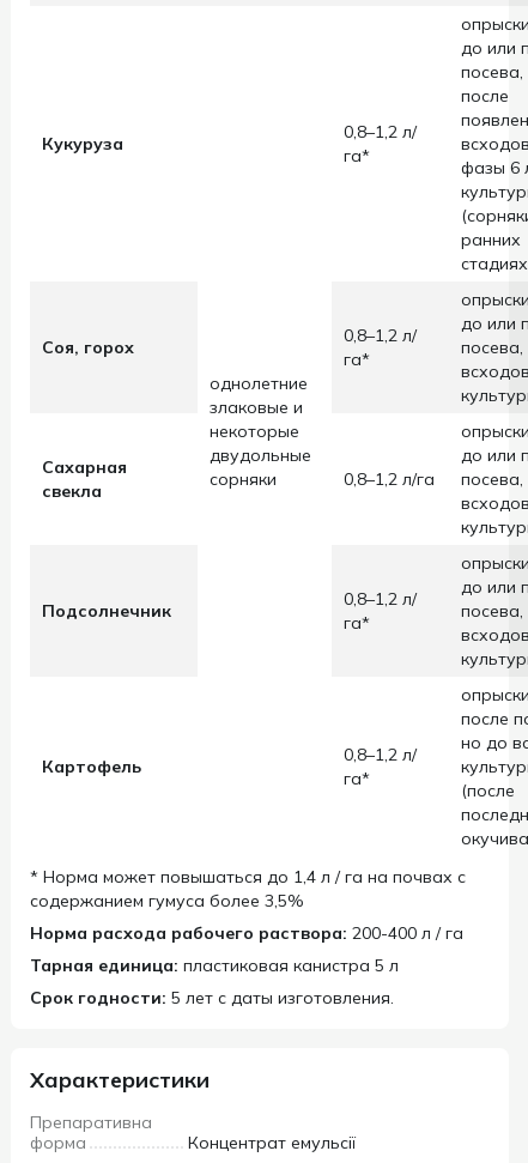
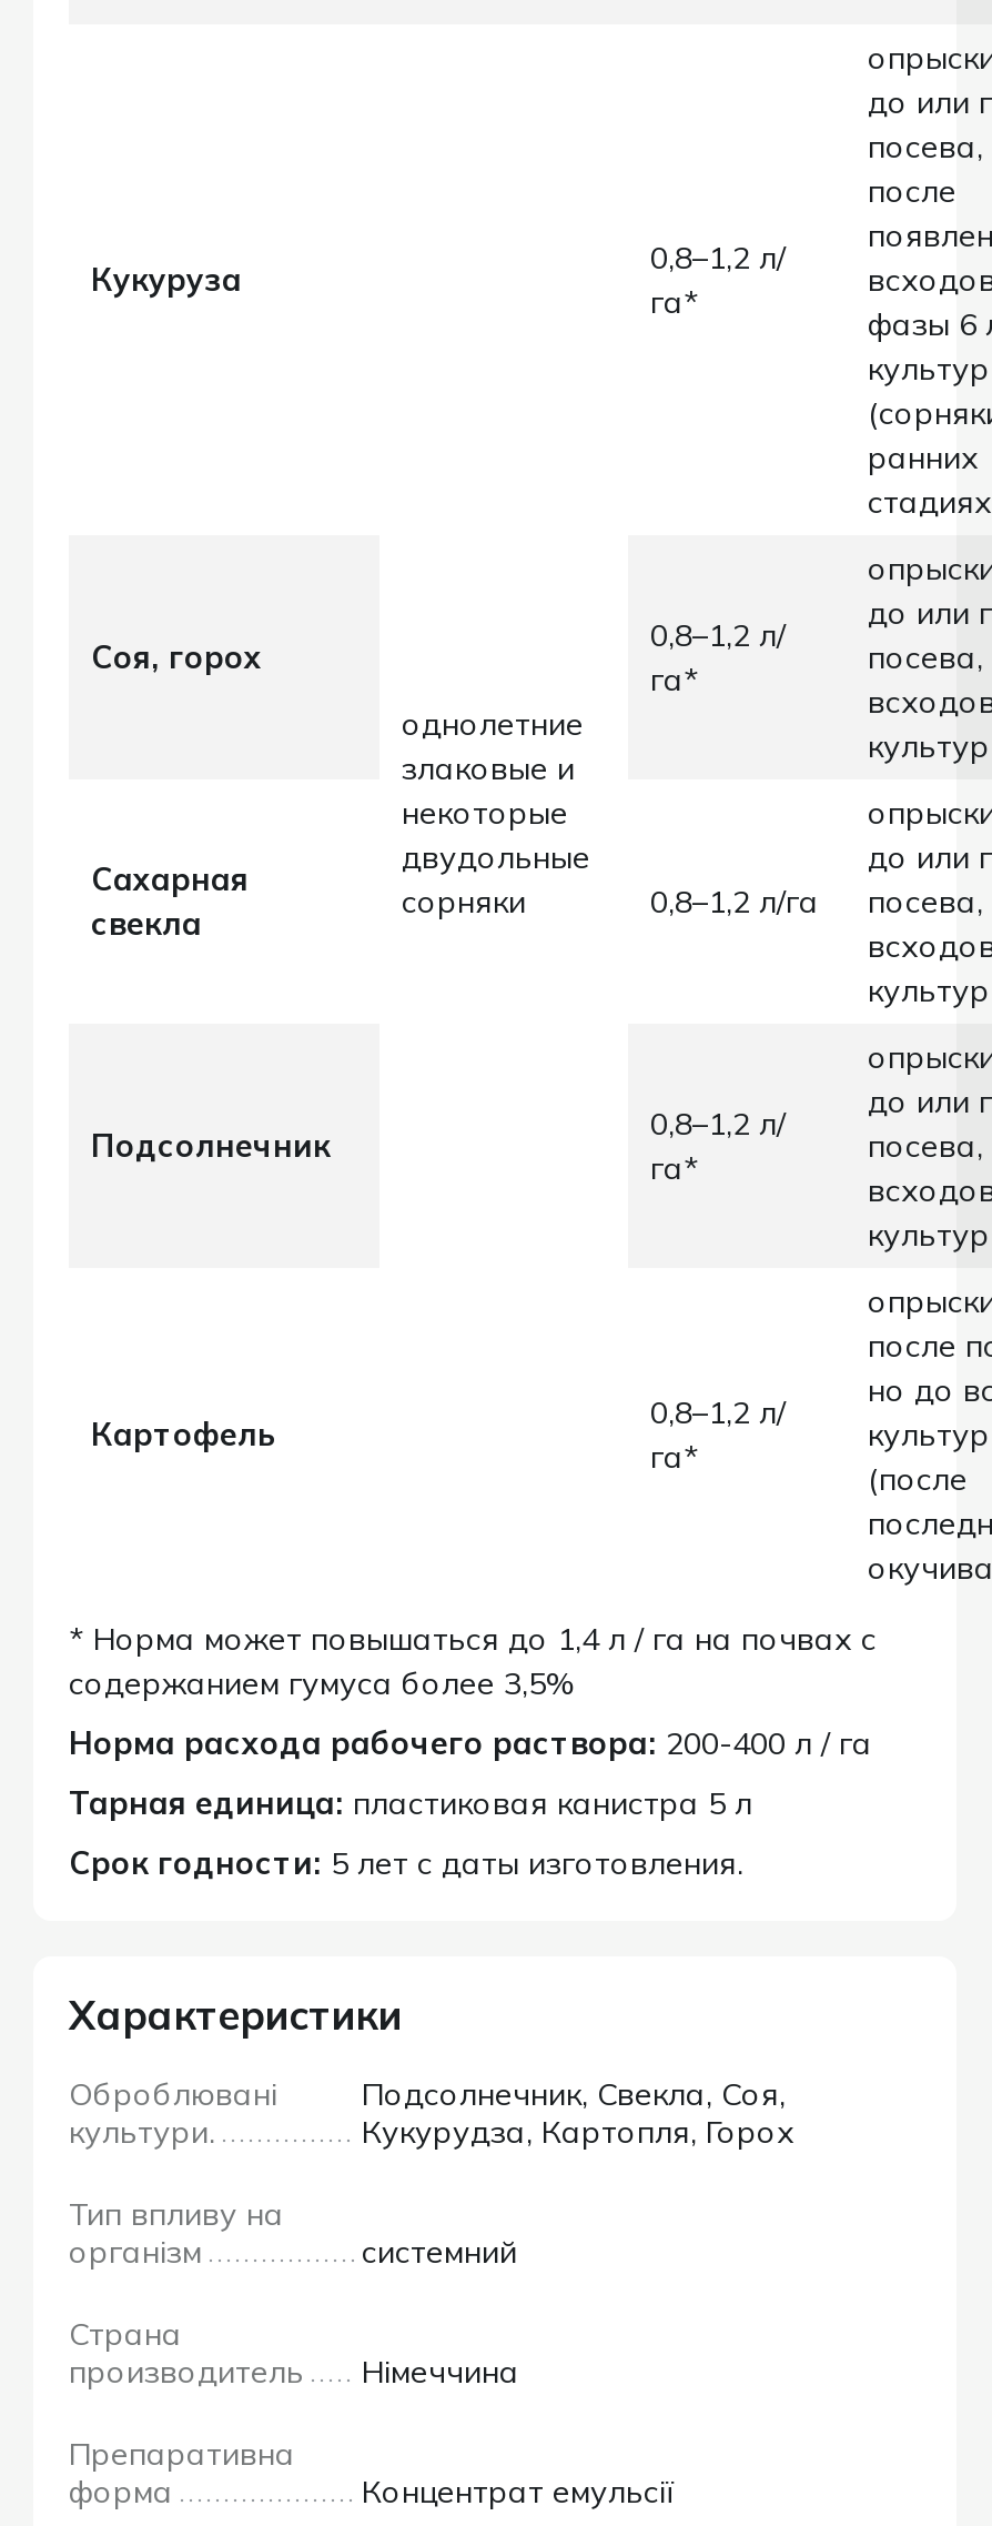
none -> [69,2075,277,2152] Оброблювані | культури.
none -> [69,2075,794,2392] Подсолнечник, Свекла, Соя, | Кукурудза, Картопля, Горох | Тип впливу на | організм | системний | Страна | производитель | Німеччина

